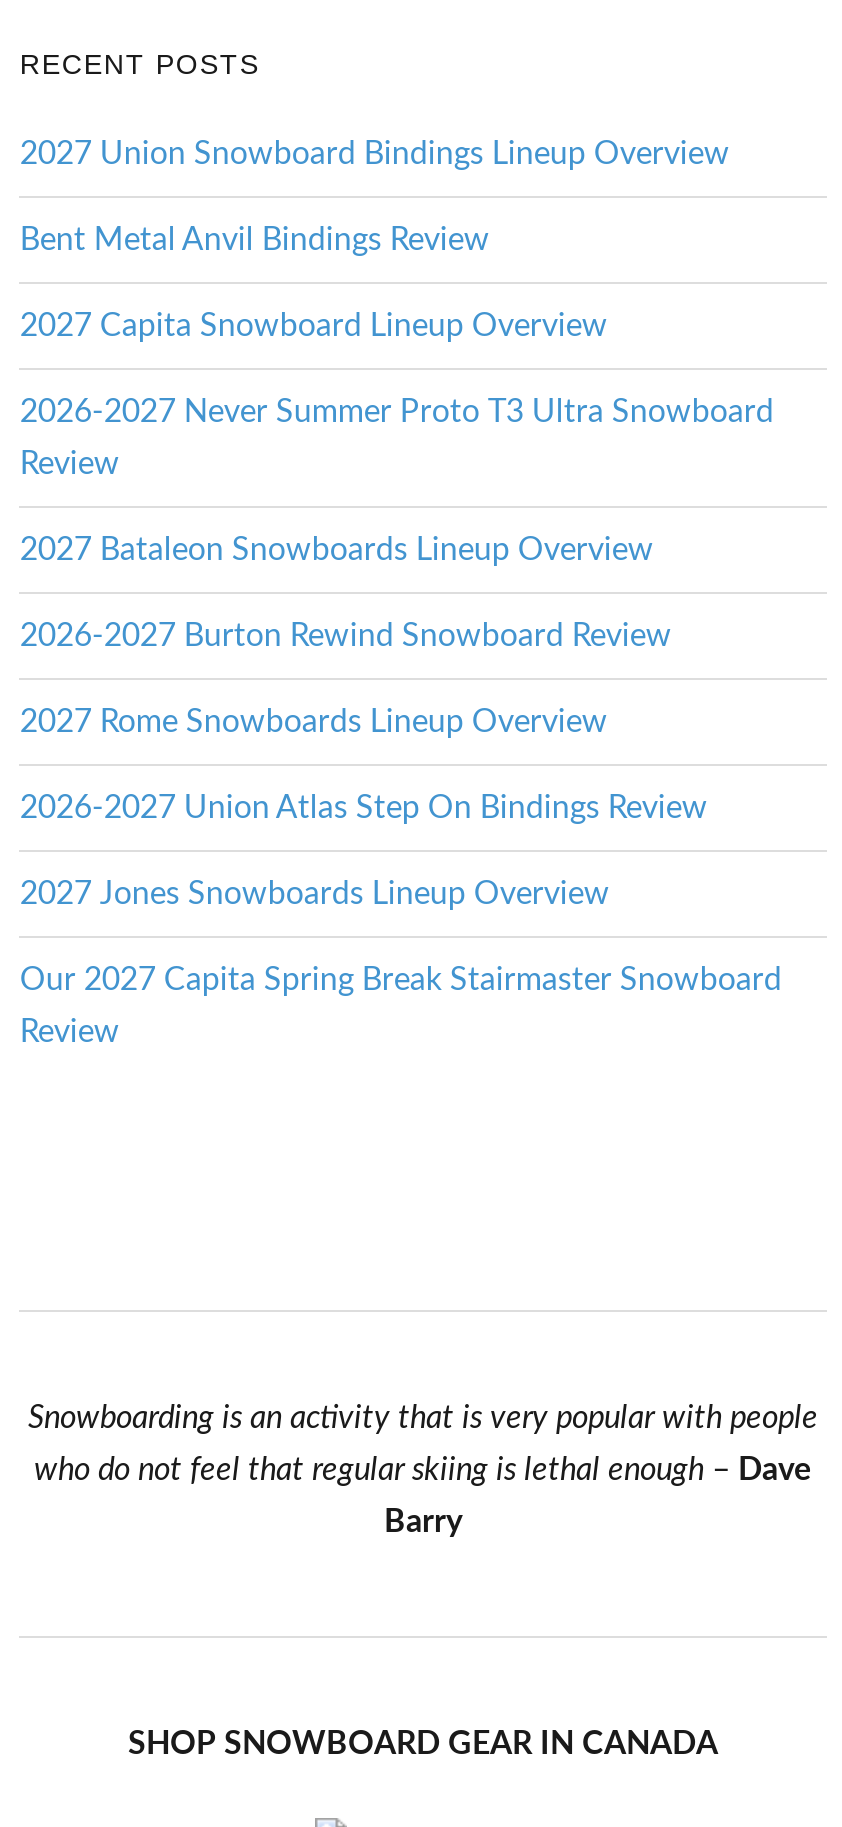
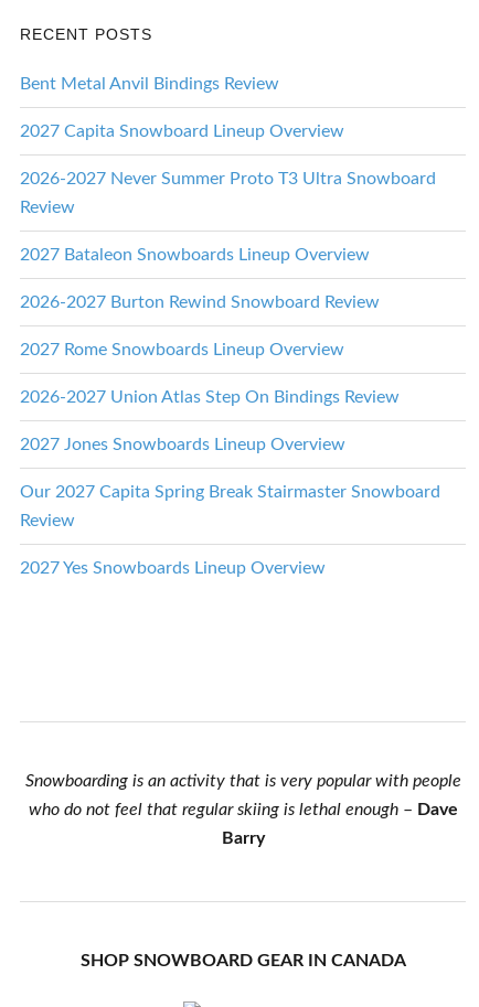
[20,137,730,169] 2027 Union Snowboard Bindings Lineup Overview -> none
moved [20,223,782,1047] -> [20,75,441,529]: Bent Metal Anvil Bindings Review | 2027 Capita Snowboard Lineup Overview | 2026-2027 Never Summer Proto T3 Ultra Snowboard | ... | Our 2027 Capita Spring Break Stairmaster Snowboard | Review
none -> [20,559,326,577] 2027 Yes Snowboards Lineup Overview

